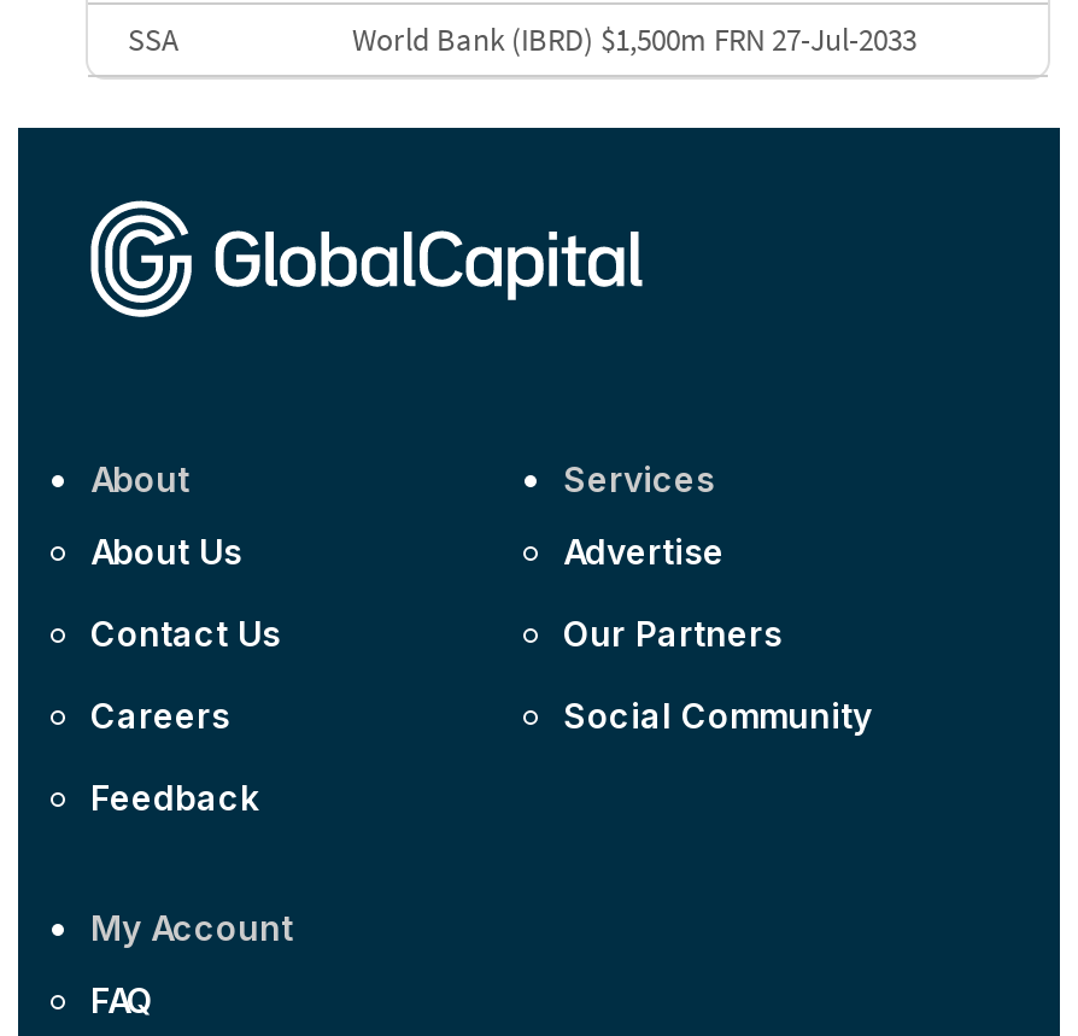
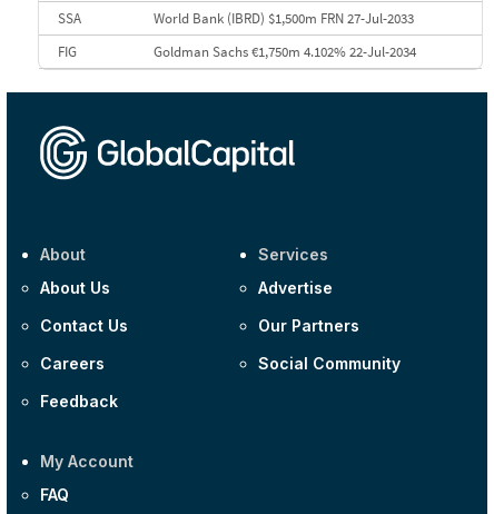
none -> [57,42,416,61] FIG | Goldman Sachs €1,750m 4.102% 22-Jul-2034

